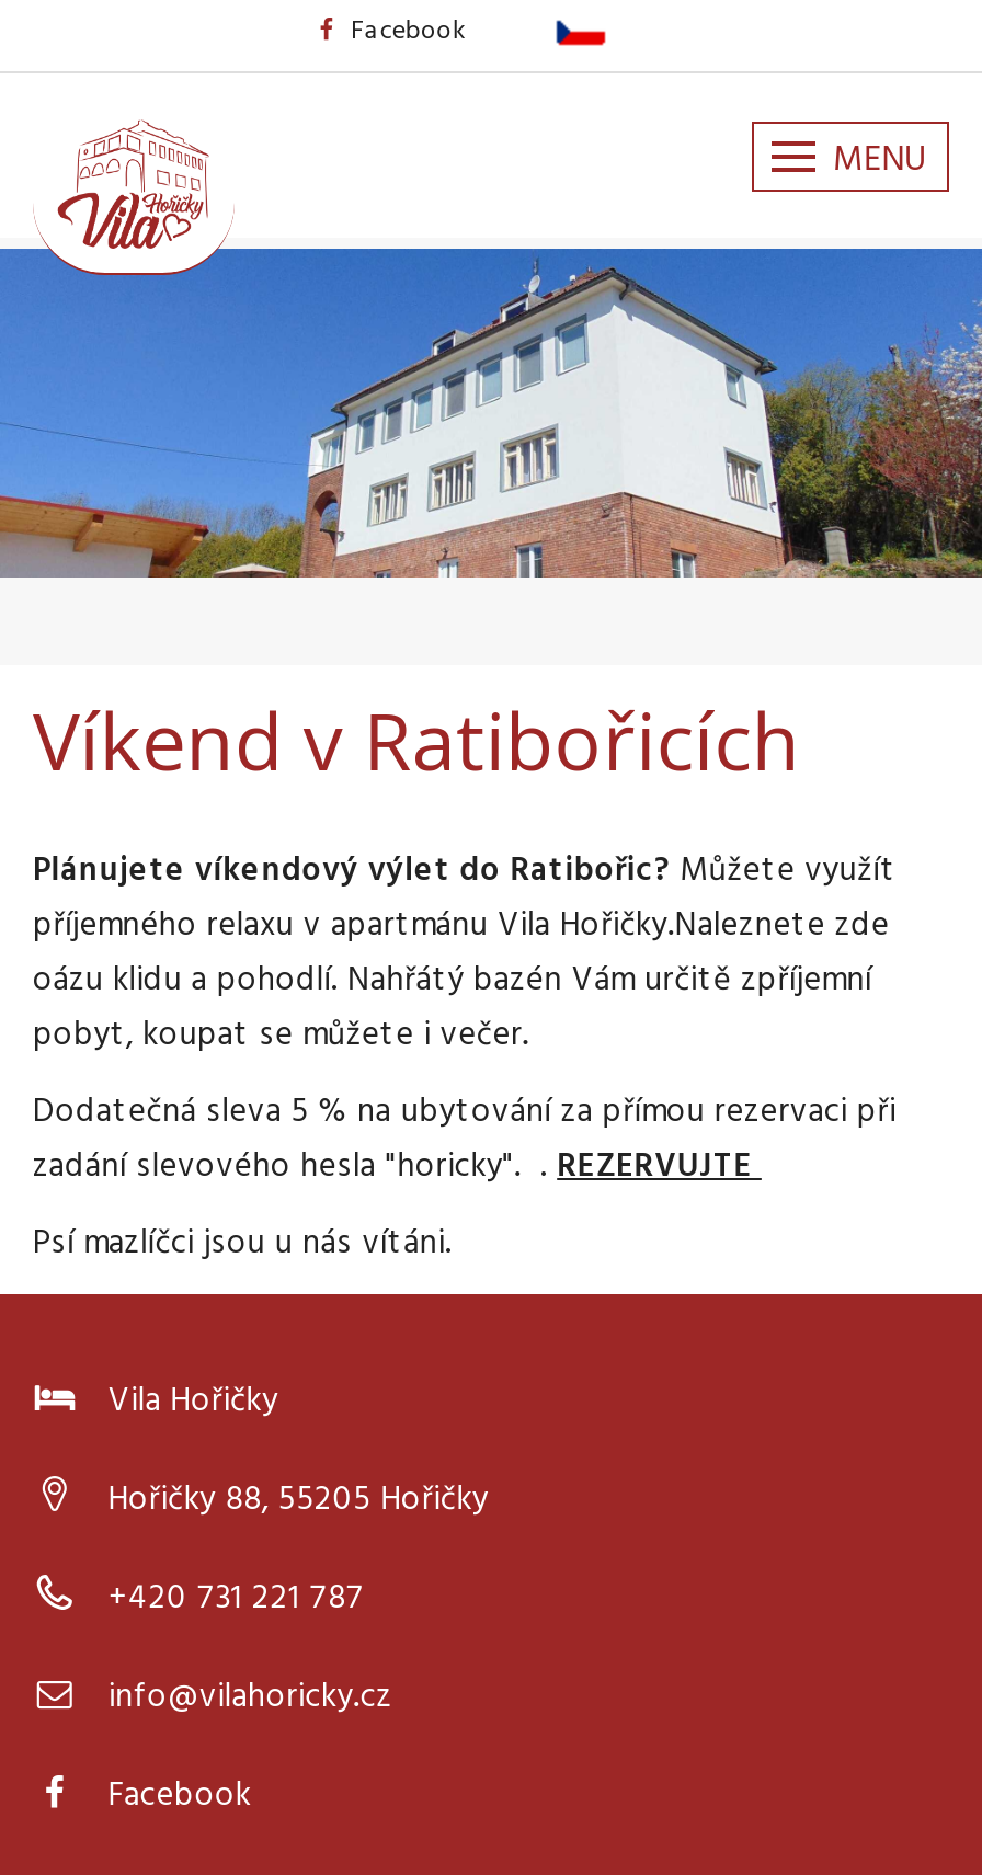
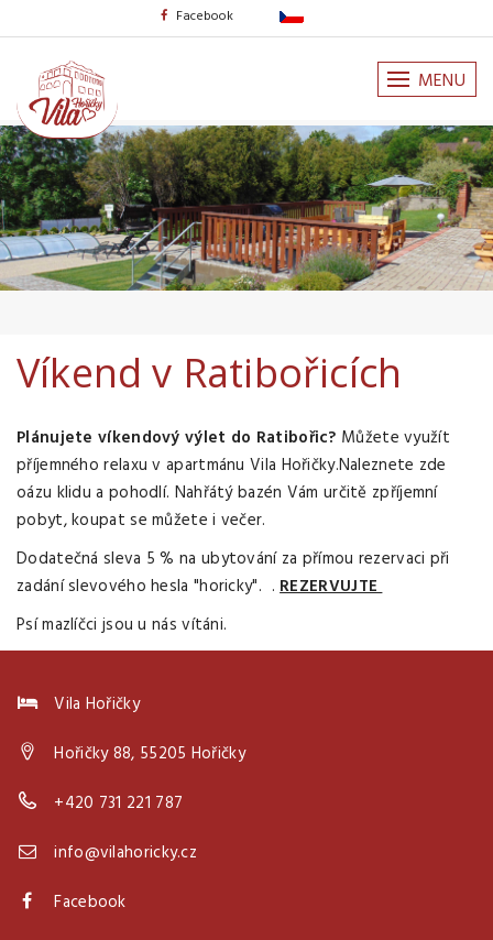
[7,247,975,580] [image] -> [3,124,490,292] [image]

